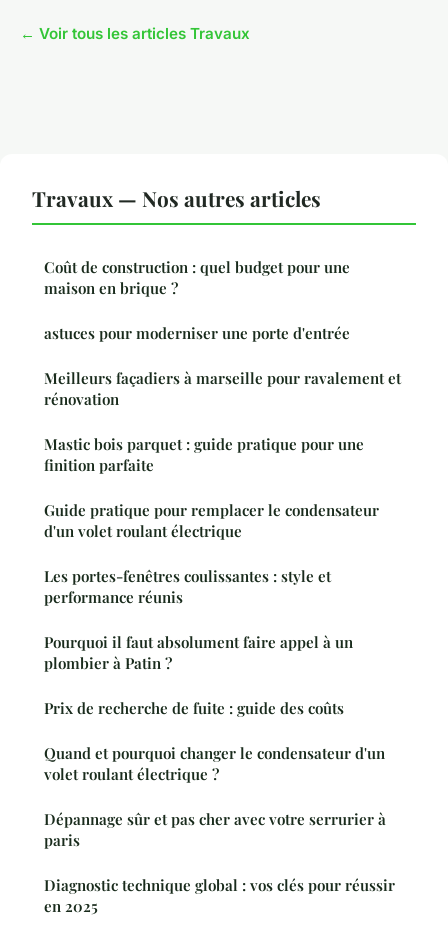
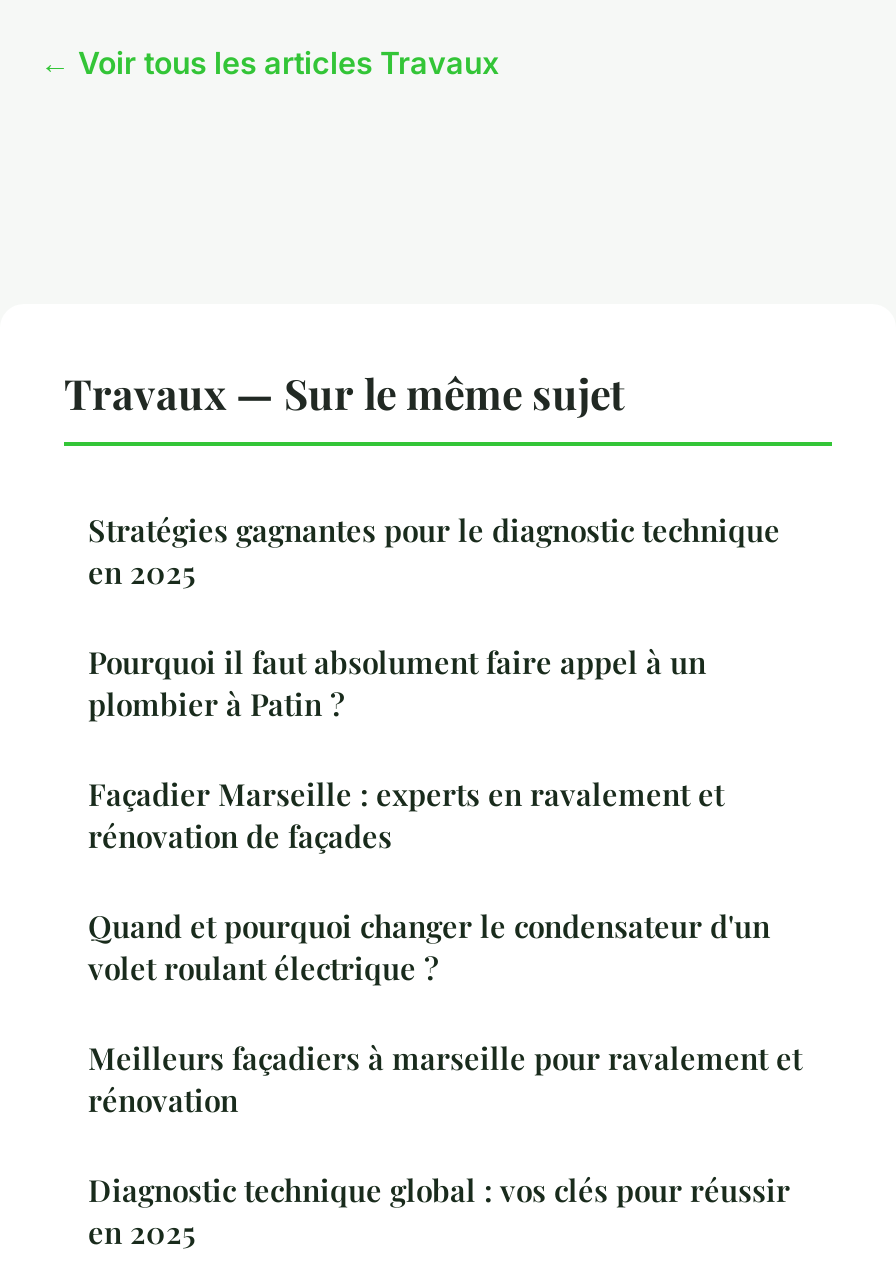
[32,184,350,343] Travaux — Nos autres articles | Coût de construction : quel budget pour une | maison en brique ? | astuces pour moderniser une porte d'entrée -> [64,365,780,857] Travaux — Sur le même sujet | Stratégies gagnantes pour le diagnostic technique | en 2025 | Façadier Marseille : experts en ravalement et | rénovation de façades
moved [44,368,401,409] -> [88,1039,802,1121]: Meilleurs façadiers à marseille pour ravalement et | rénovation
[44,434,386,850] Mastic bois parquet : guide pratique pour une | finition parfaite | Guide pratique pour remplacer le condensateur | d'un volet roulant électrique | Les portes-fenêtres coulissantes : style et | performance réunis | Prix de recherche de fuite : guide des coûts | Dépannage sûr et pas cher avec votre serrurier à | paris -> none
moved [44,632,353,673] -> [88,643,706,725]: Pourquoi il faut absolument faire appel à un | plombier à Patin ?
moved [44,743,385,784] -> [88,907,770,989]: Quand et pourquoi changer le condensateur d'un | volet roulant électrique ?

